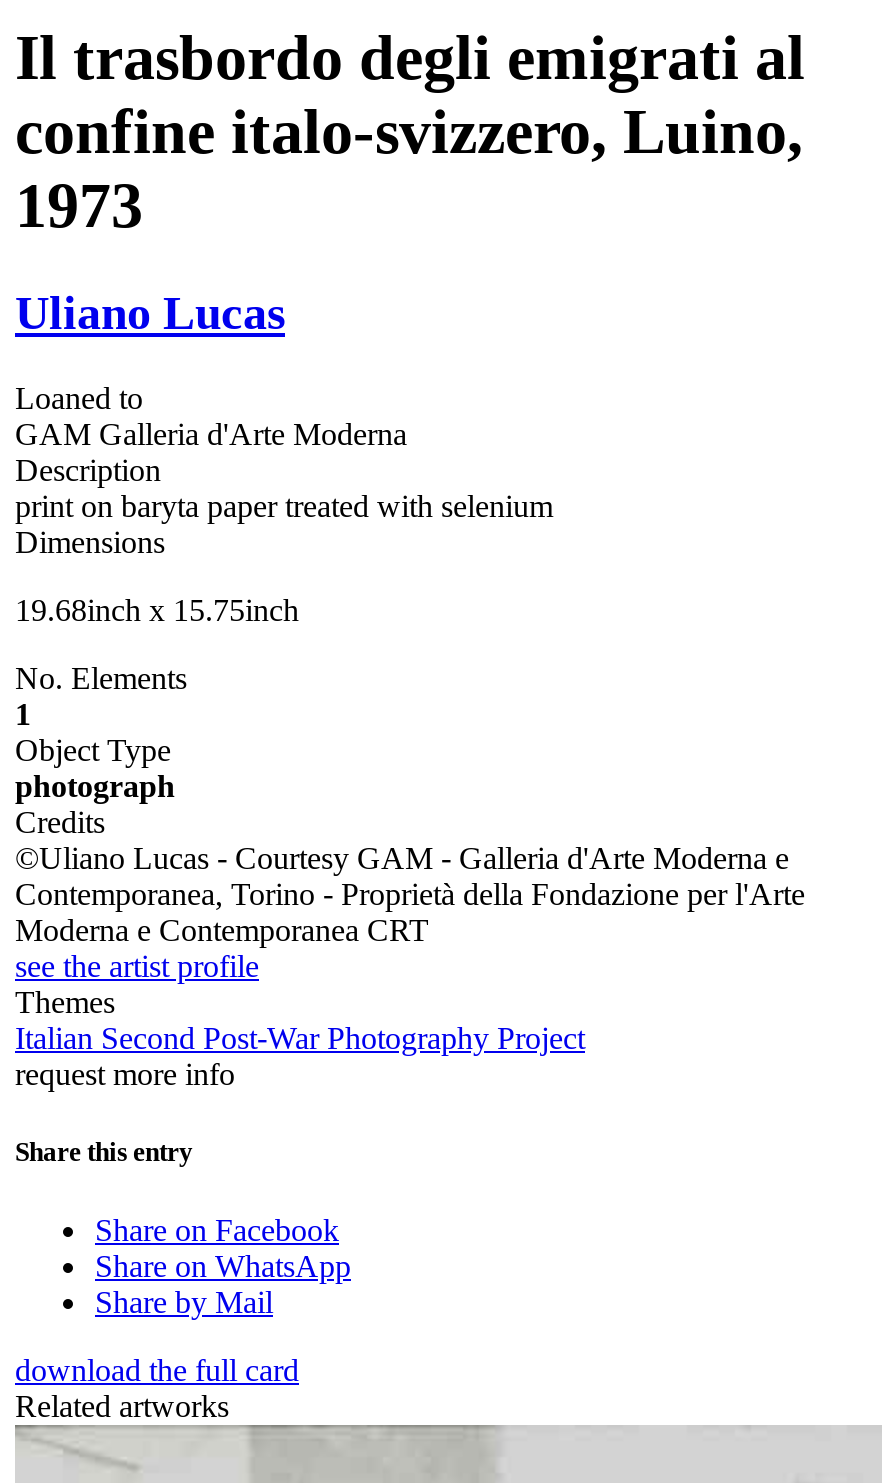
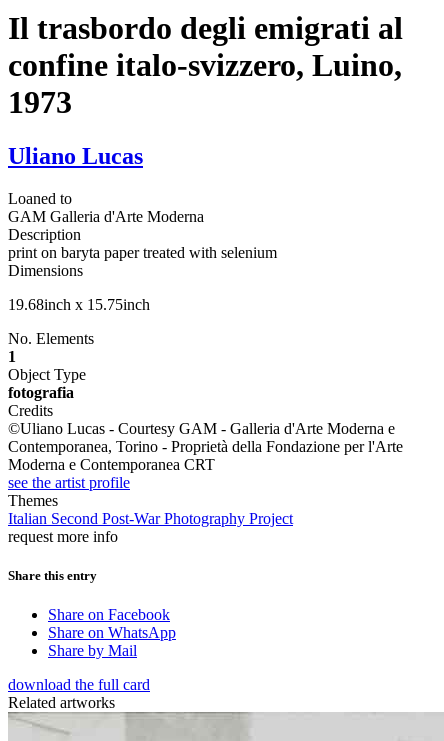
[15,769,175,803] photograph -> [8,384,74,401] fotografia

